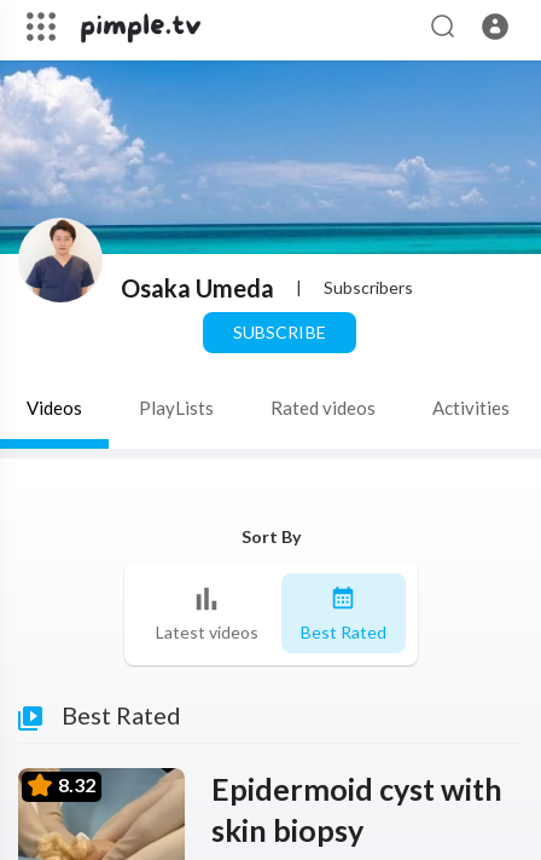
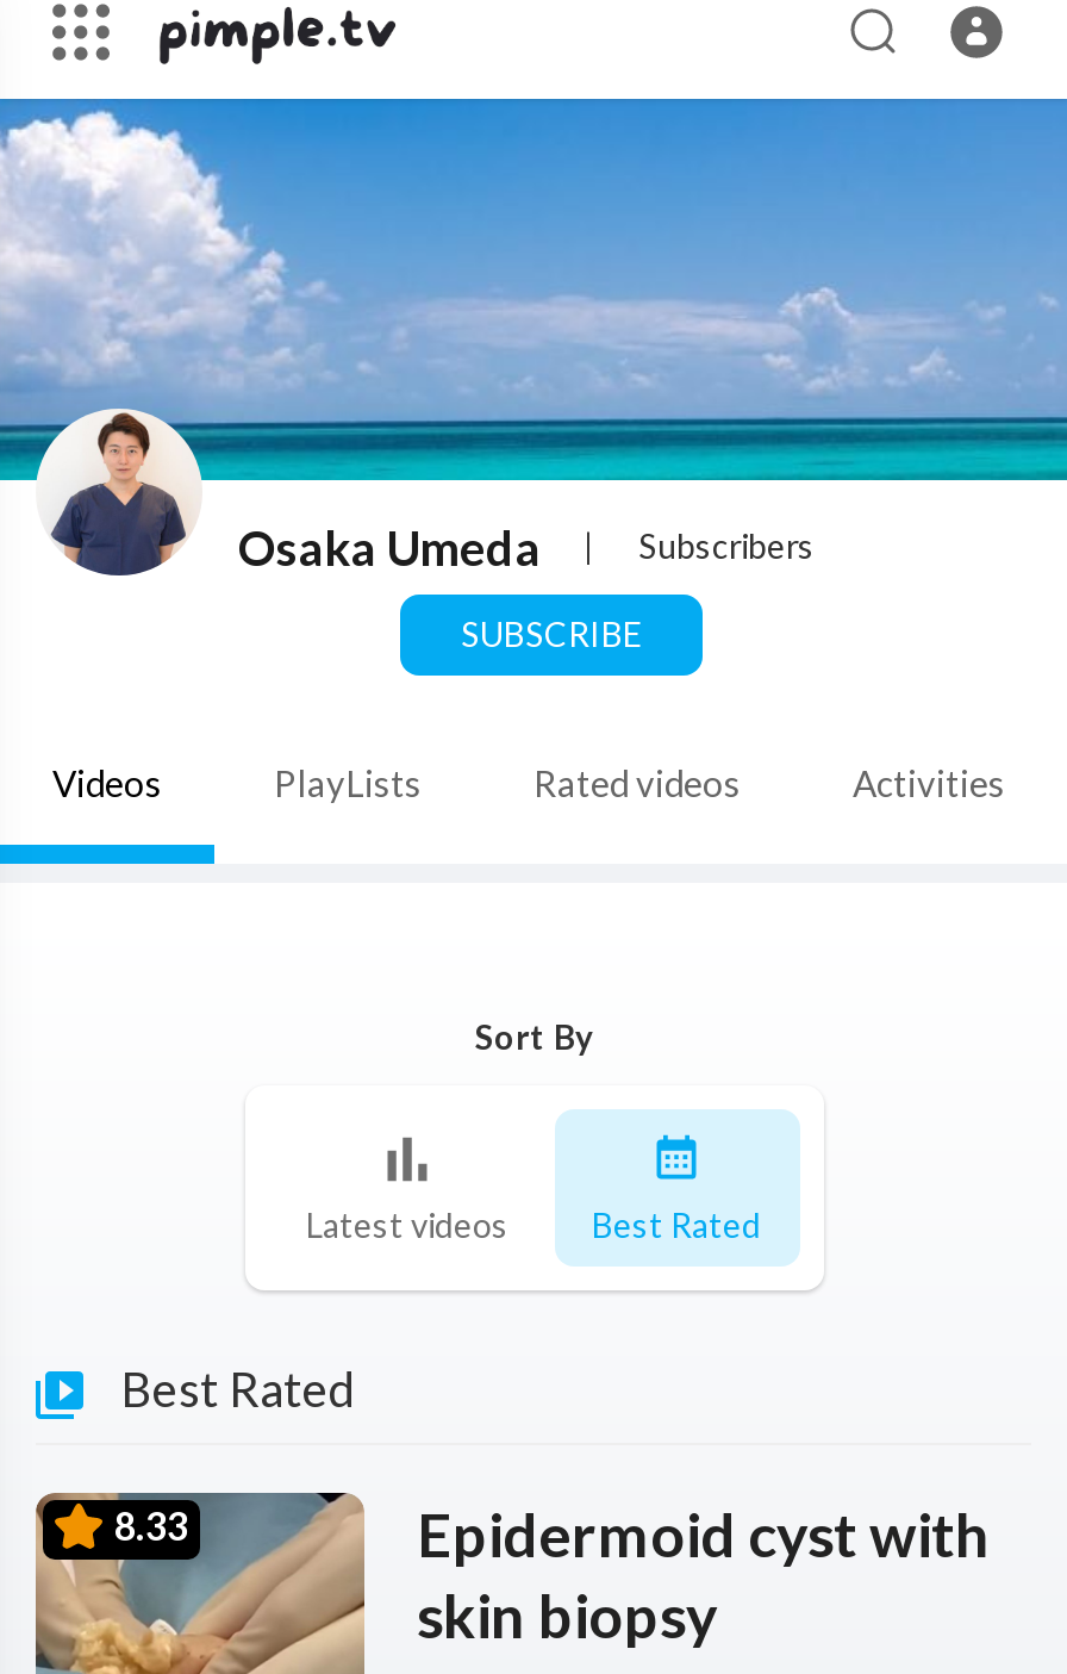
[58,773,95,796] 8.32 -> [114,1503,188,1549] 8.33

